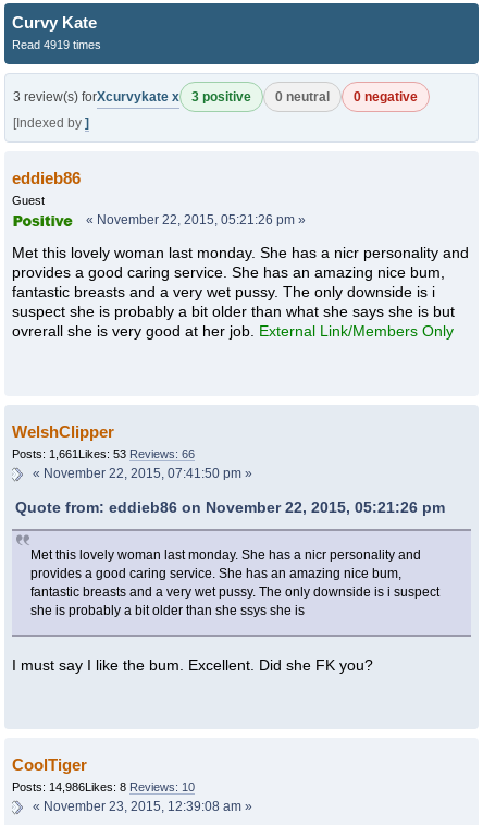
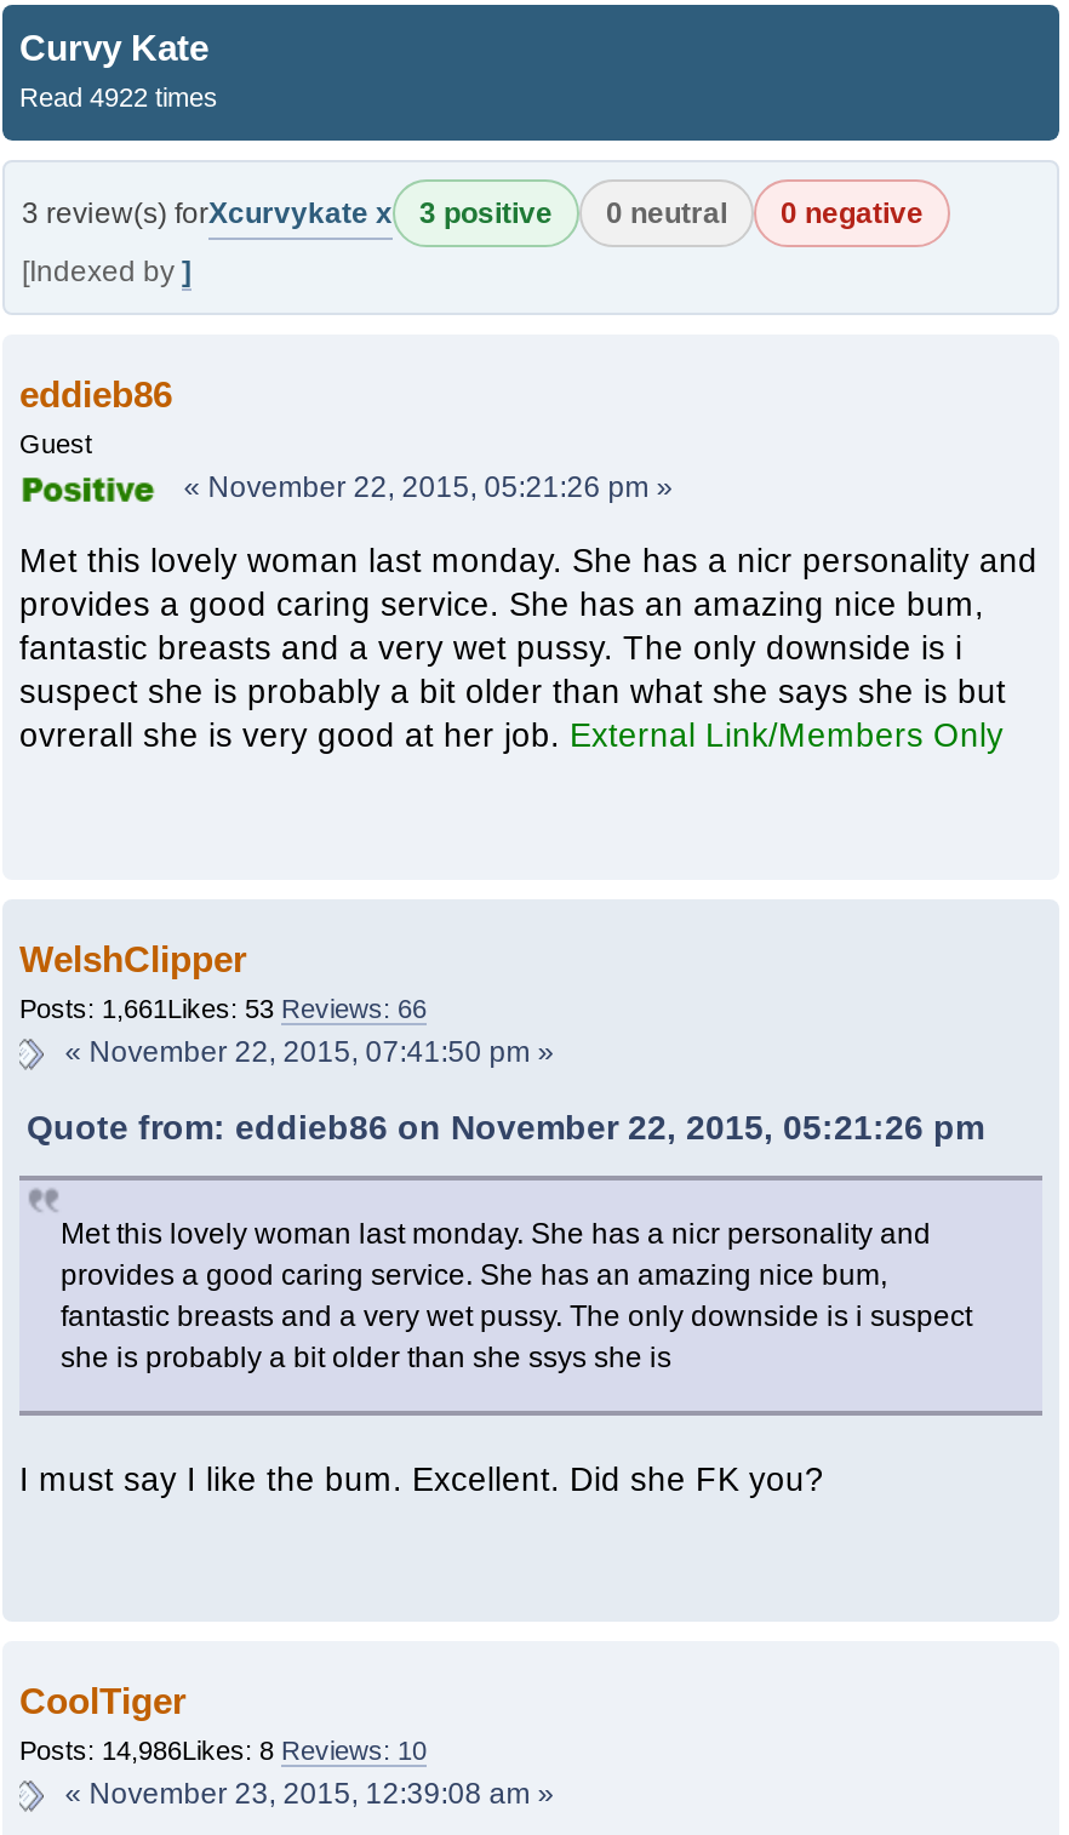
[12,38,101,51] Read 4919 times -> [19,82,218,112] Read 4922 times

